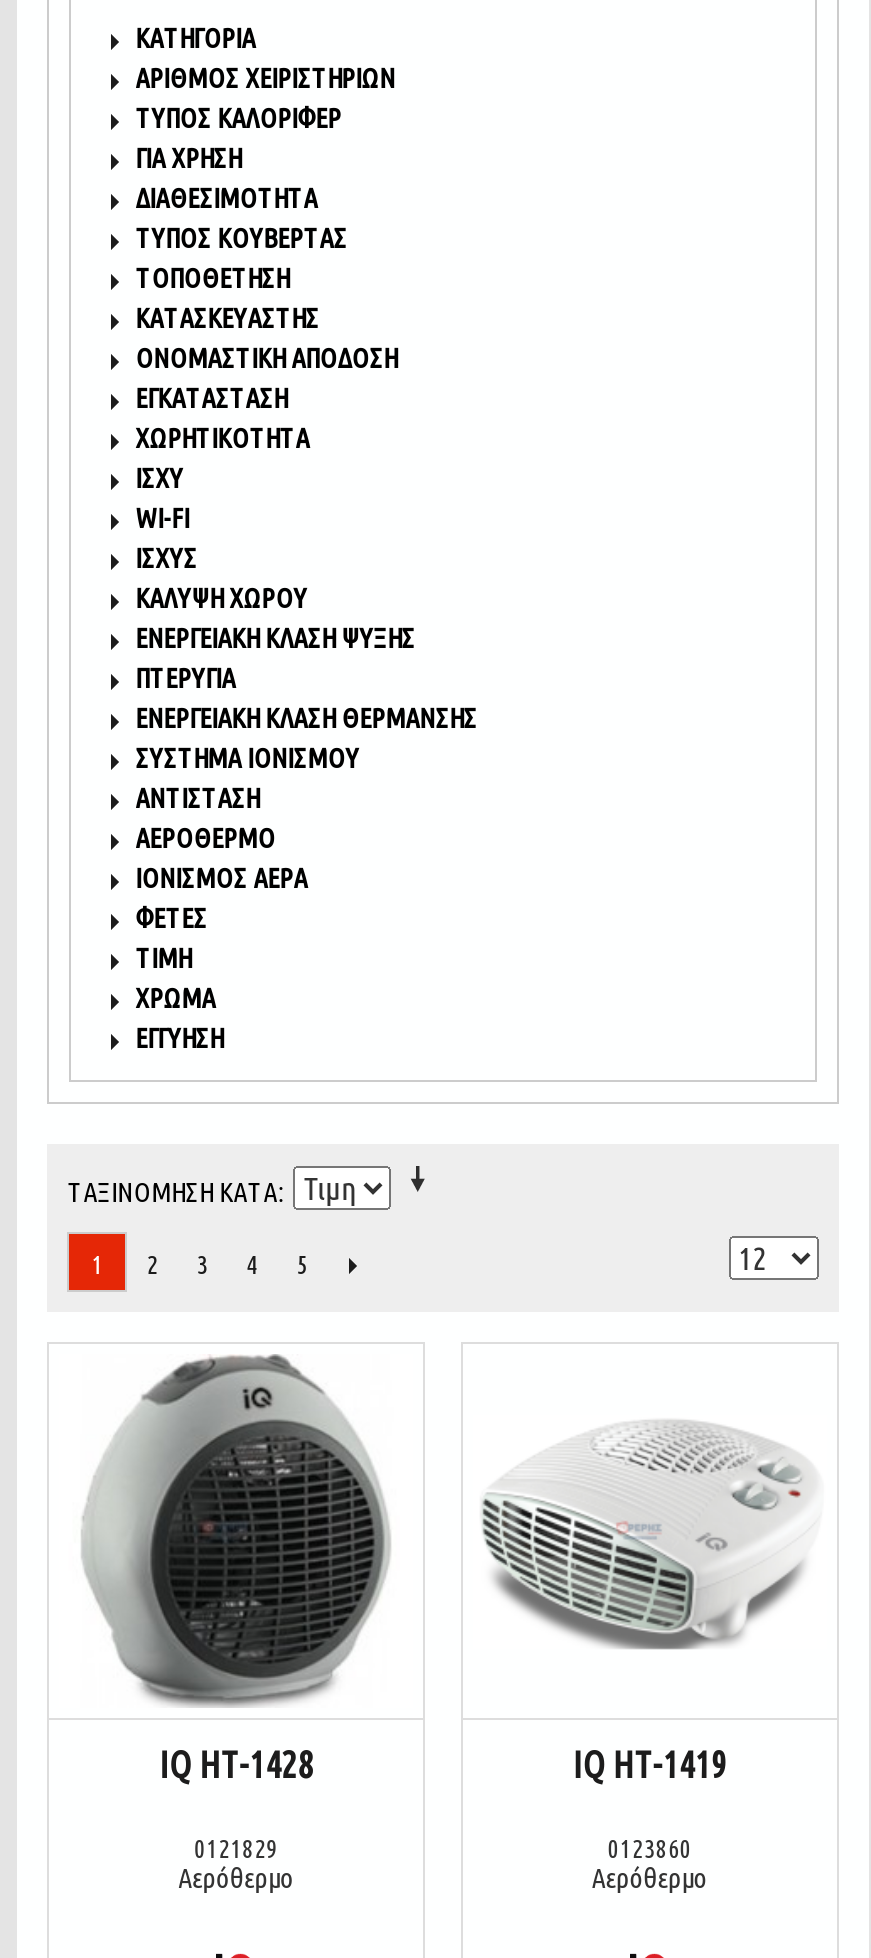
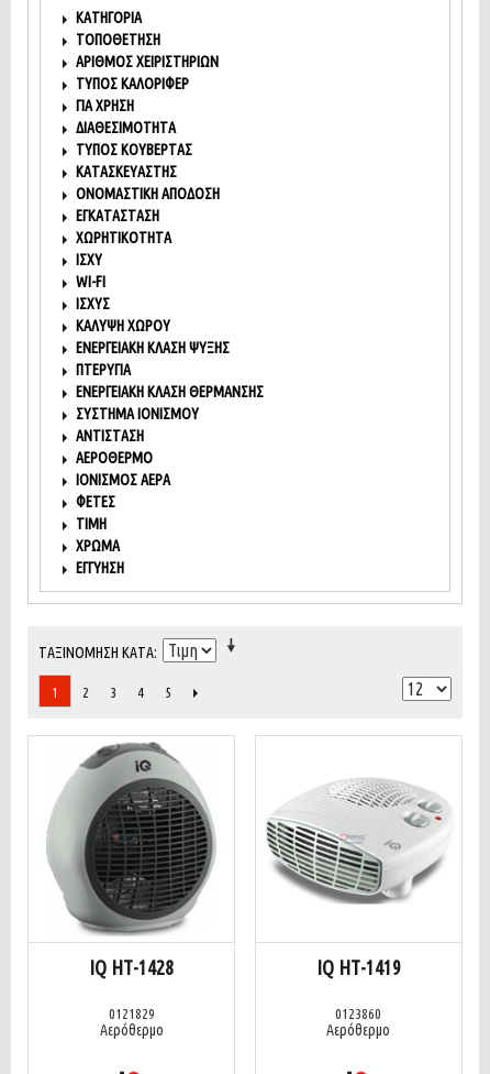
moved [135,62,395,254] -> [76,53,219,158]: ΑΡΙΘΜΌΣ ΧΕΙΡΙΣΤΗΡΊΩΝ | ΤΎΠΟΣ ΚΑΛΟΡΙΦΈΡ | ΔΙΑΘΕΣΙΜΌΤΗΤΑ | ΤΎΠΟΣ ΚΟΥΒΈΡΤΑΣ
moved [135,262,289,294] -> [76,31,161,48]: ΤΟΠΟΘΈΤΗΣΗ

